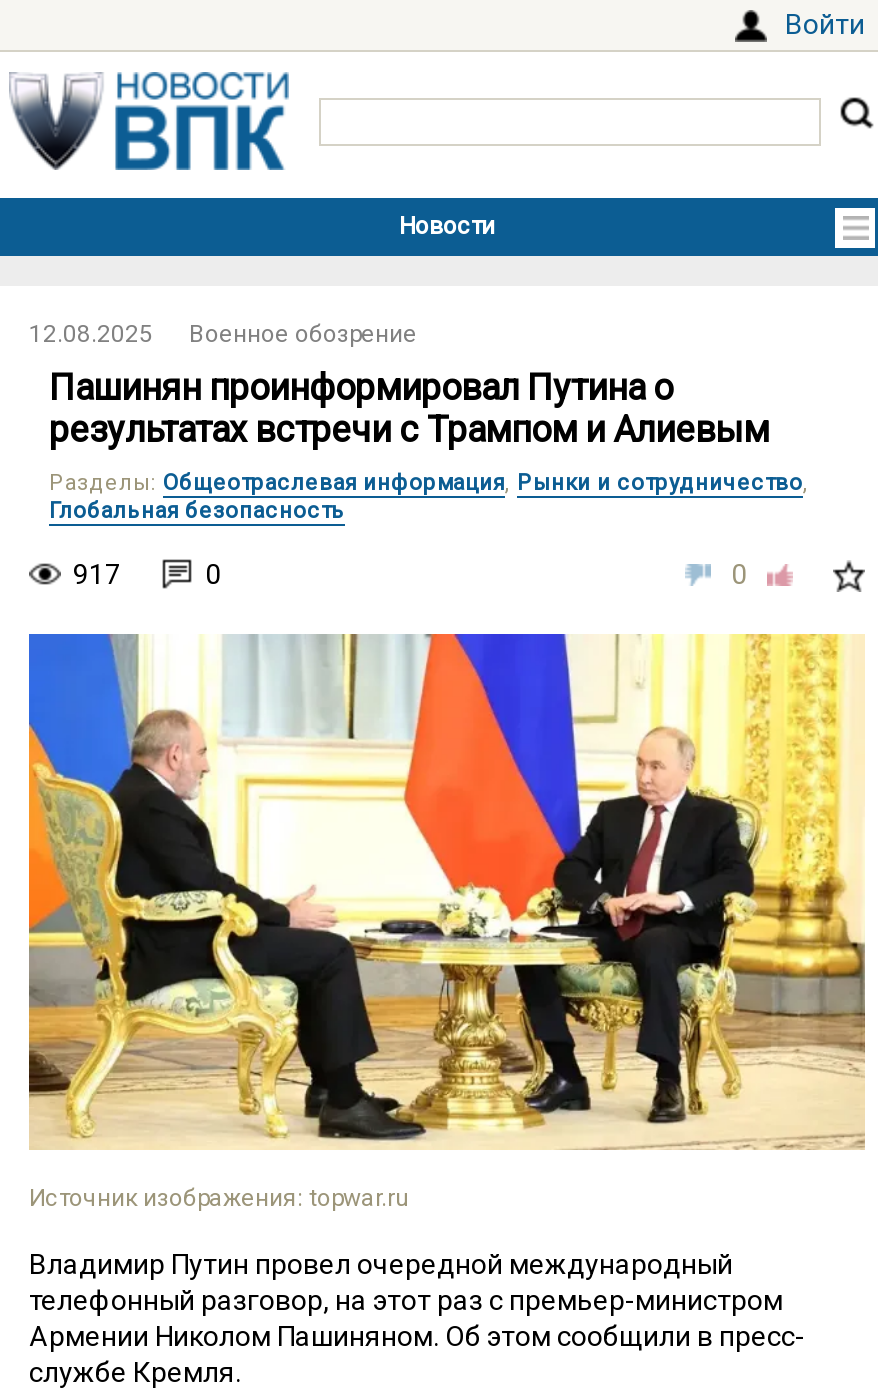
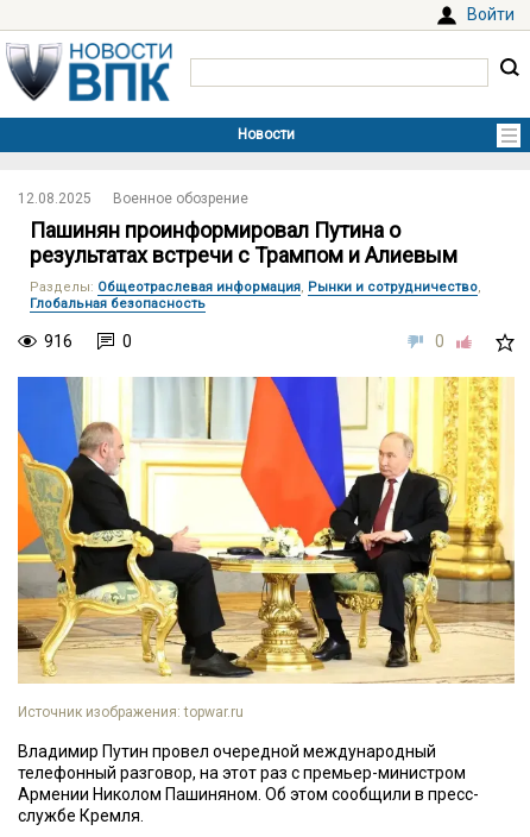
[73,559,121,591] 917 -> [44,332,72,351] 916

